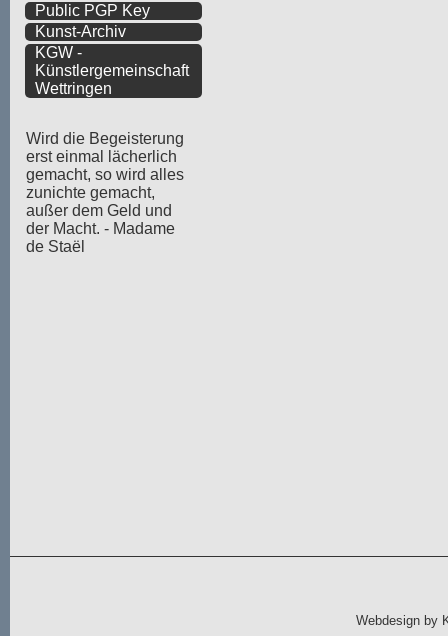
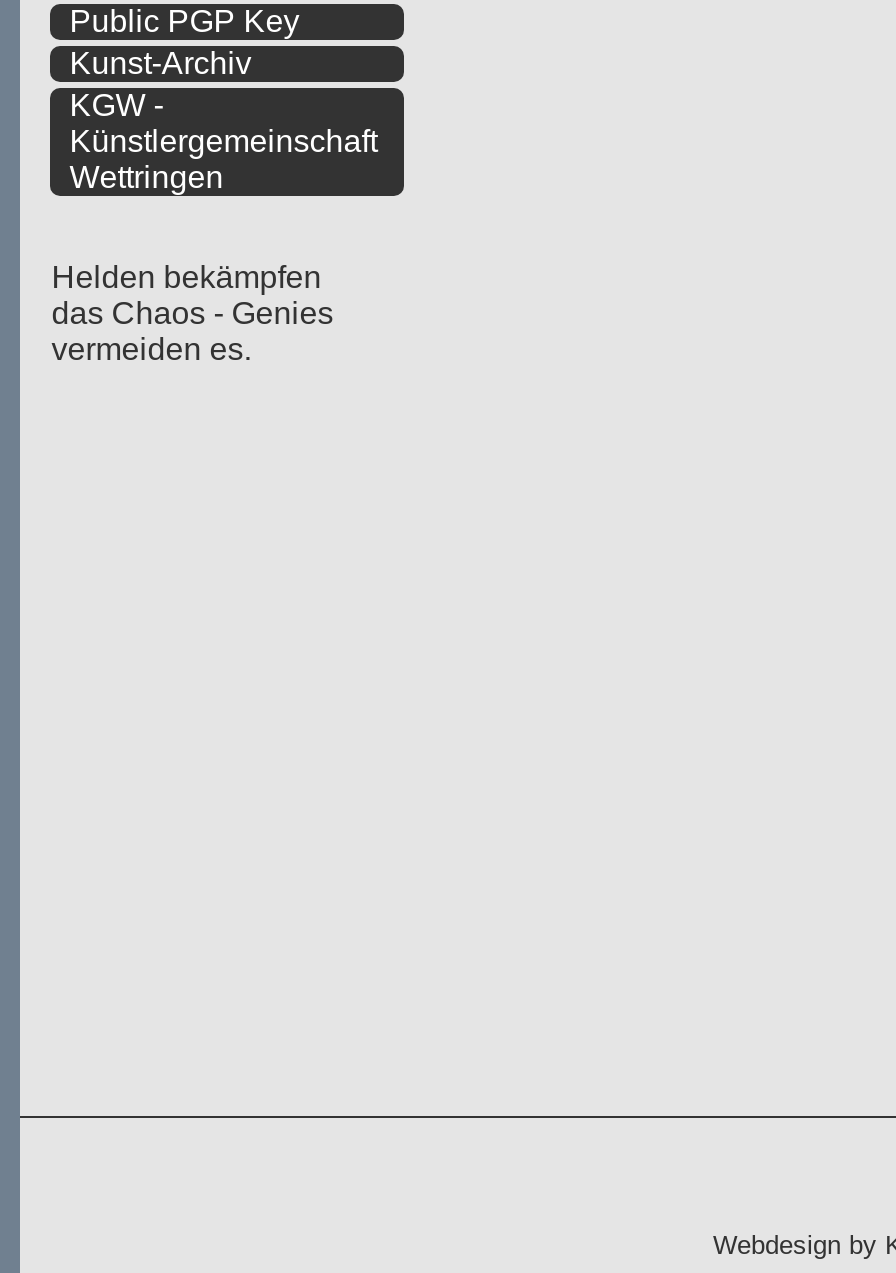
[26,130,184,255] Wird die Begeisterung | erst einmal lächerlich | gemacht, so wird alles | zunichte gemacht, | außer dem Geld und | der Macht. - Madame | de Staël -> [52,261,334,367] Helden bekämpfen | das Chaos - Genies | vermeiden es.

